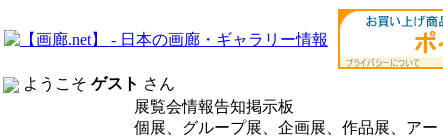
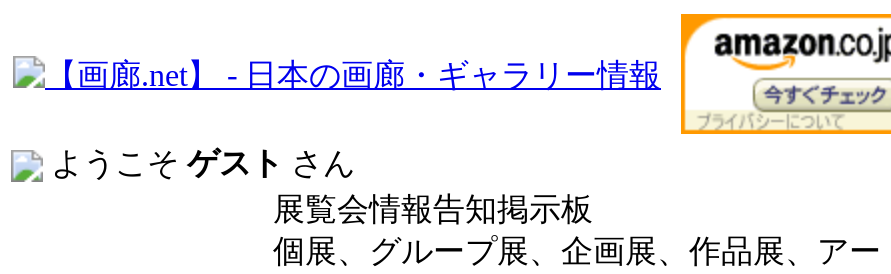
[355,15,440,59] [image] -> [713,26,885,114] [image]

